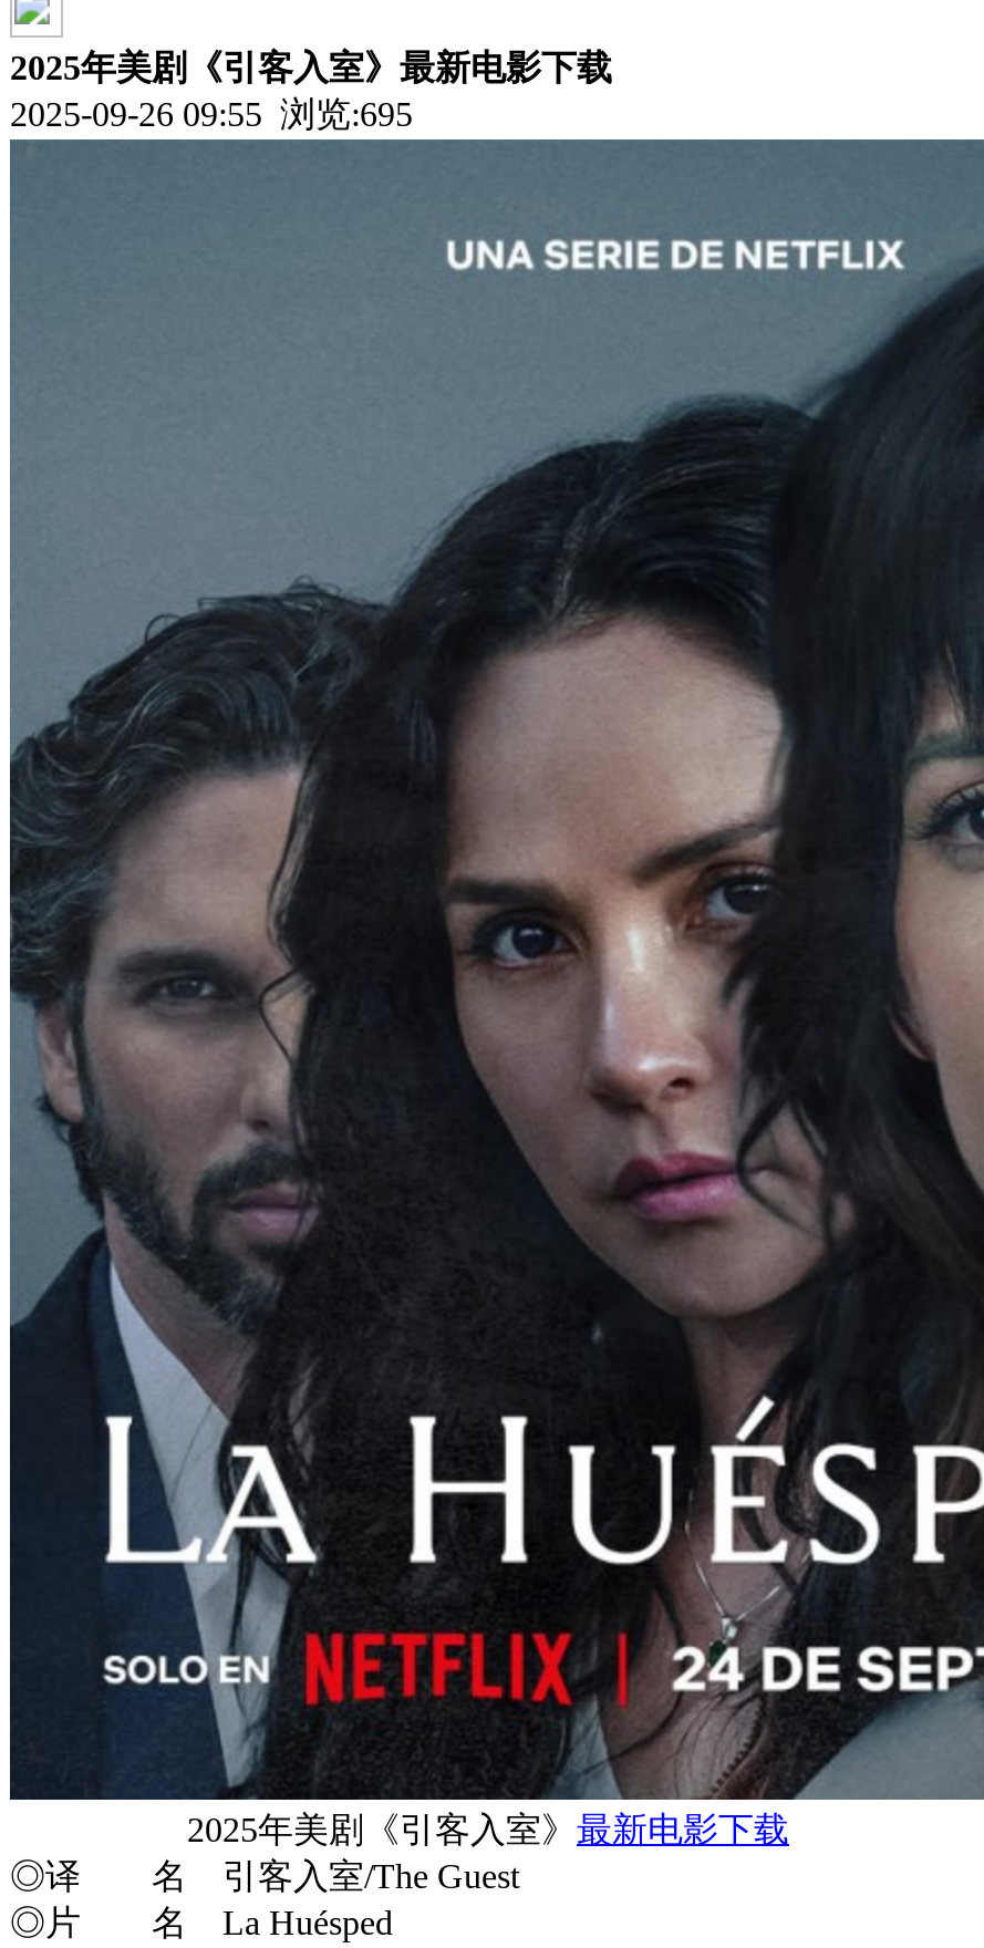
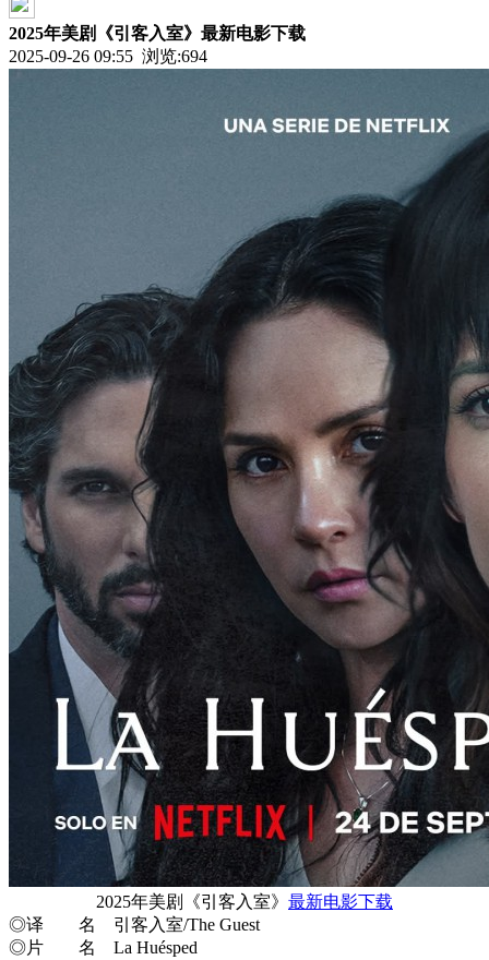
[10,95,413,133] 2025-09-26 09:55 浏览:695 -> [9,47,207,65] 2025-09-26 09:55 浏览:694

